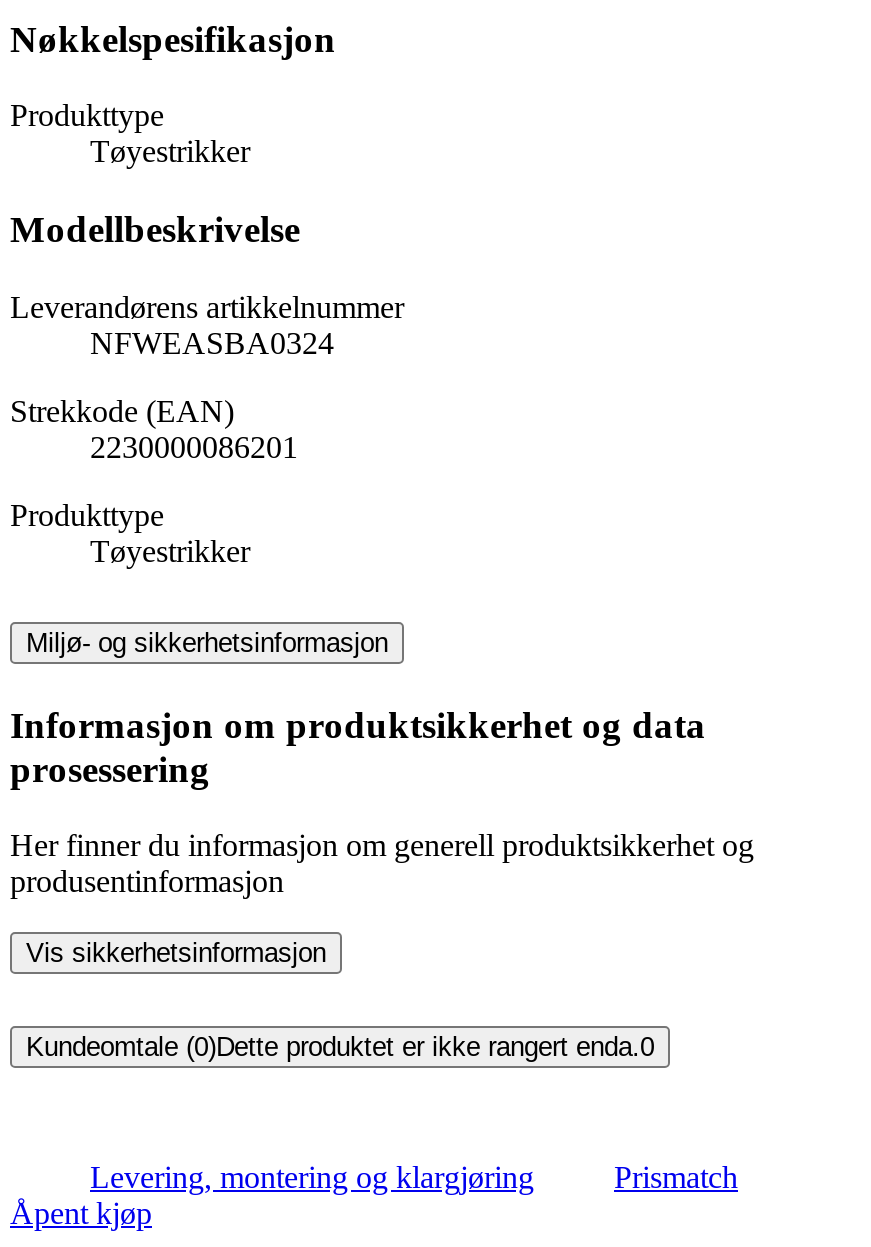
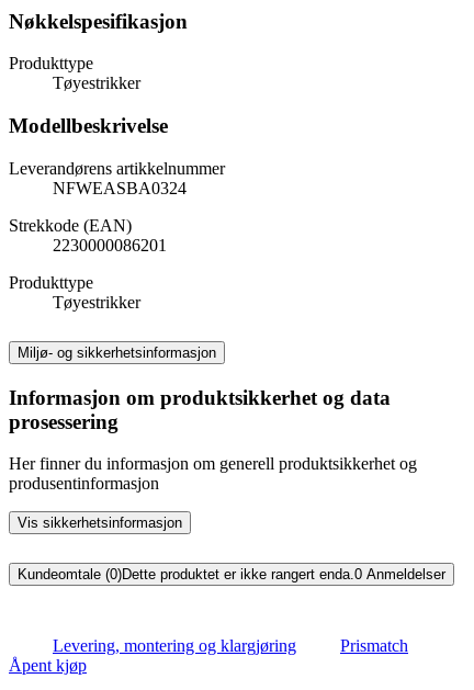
[26,1032,654,1062] Kundeomtale (0)Dette produktet er ikke rangert enda.0 -> [18,566,445,583] Kundeomtale (0)Dette produktet er ikke rangert enda.0 Anmeldelser

